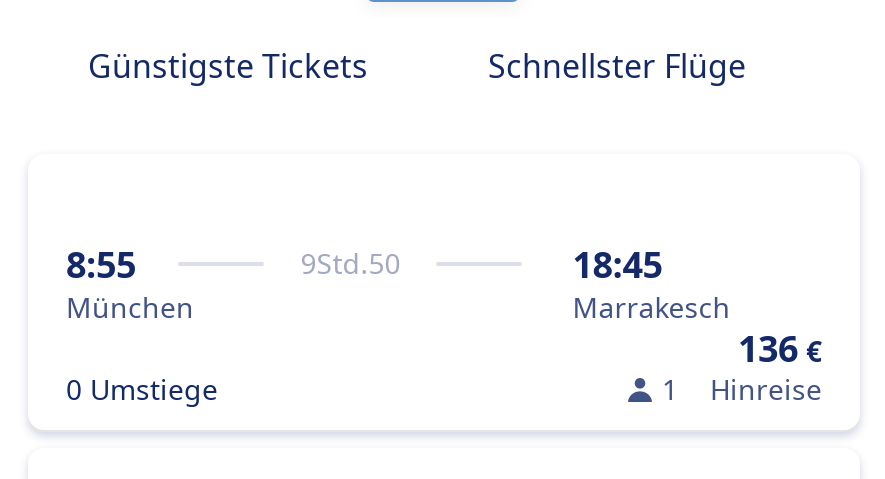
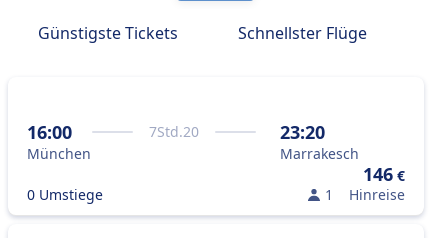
[66,240,136,288] 8:55 -> [27,120,72,144] 16:00
[300,244,400,282] 9Std.50 -> [149,122,199,141] 7Std.20
[573,240,663,288] 18:45 -> [280,120,325,144] 23:20
[738,324,822,372] 136 € -> [363,162,405,186] 146 €

